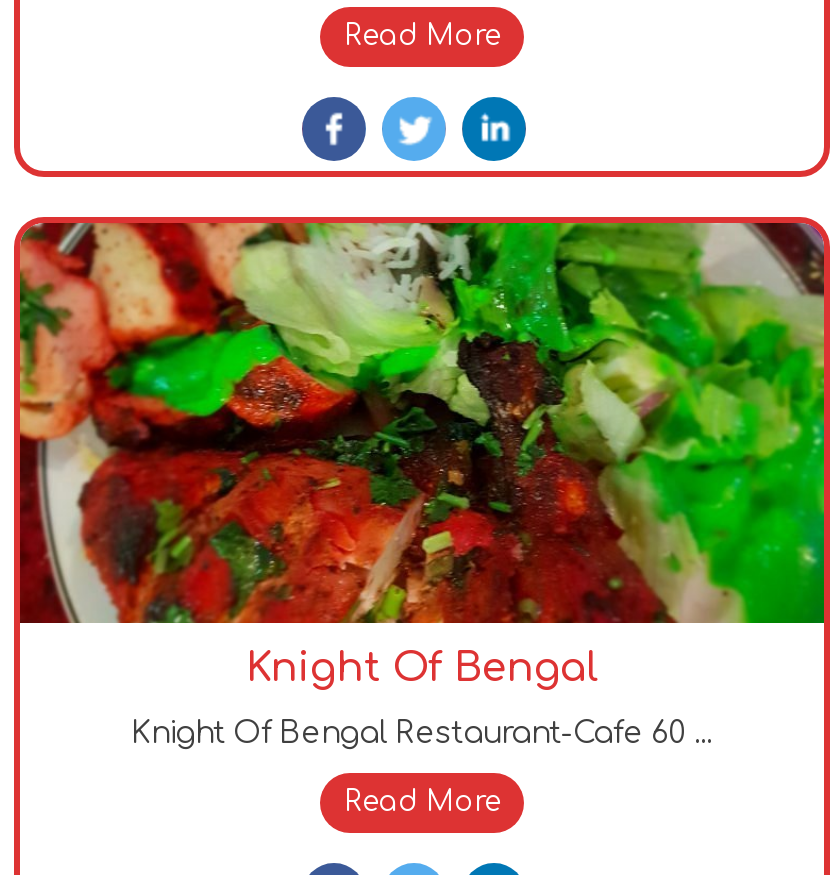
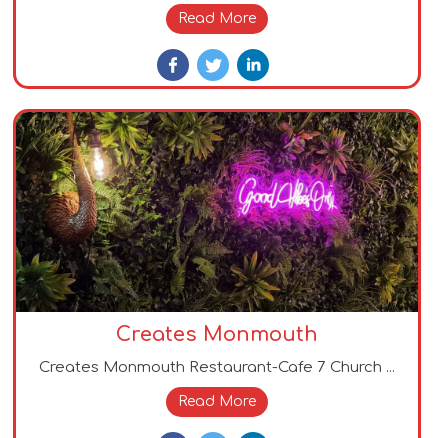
[20,221,826,692] [image] | Knight Of Bengal -> [15,111,419,346] [image] | Creates Monmouth
[131,718,713,752] Knight Of Bengal Restaurant-Cafe 60 ... -> [39,359,395,376] Creates Monmouth Restaurant-Cafe 7 Church ...

